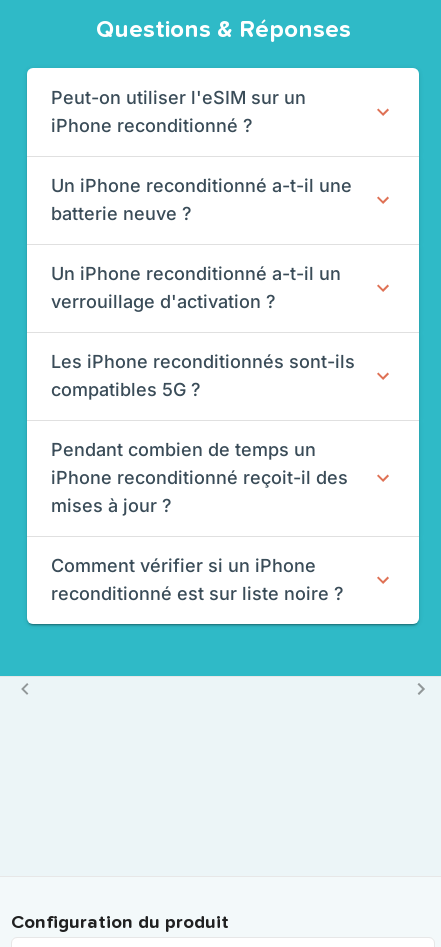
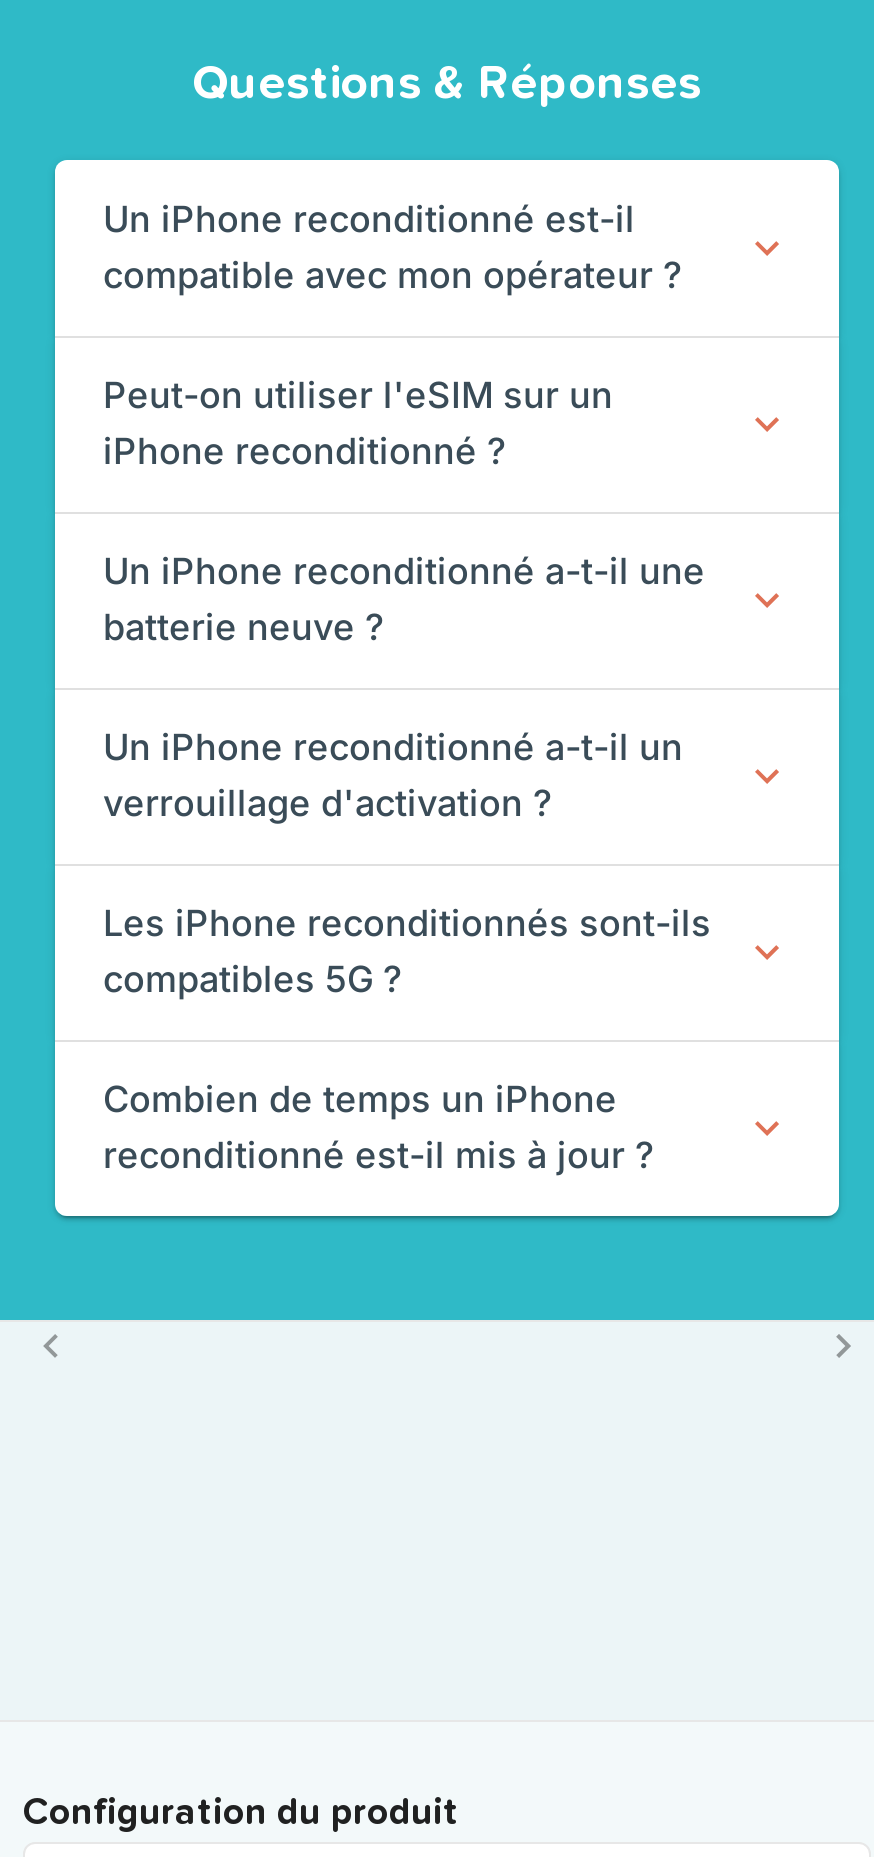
none -> [103,198,683,296] Un iPhone reconditionné est-il | compatible avec mon opérateur ?
moved [51,87,355,400] -> [103,374,711,1000]: Peut-on utiliser l'eSIM sur un | iPhone reconditionné ? | Un iPhone reconditionné a-t-il une | batterie neuve ? | Un iPhone reconditionné a-t-il un | verrouillage d'activation ? | Les iPhone reconditionnés sont-ils | compatibles 5G ?
[51,439,348,604] Pendant combien de temps un | iPhone reconditionné reçoit-il des | mises à jour ? | Comment vérifier si un iPhone | reconditionné est sur liste noire ? -> [103,1078,655,1176] Combien de temps un iPhone | reconditionné est-il mis à jour ?

